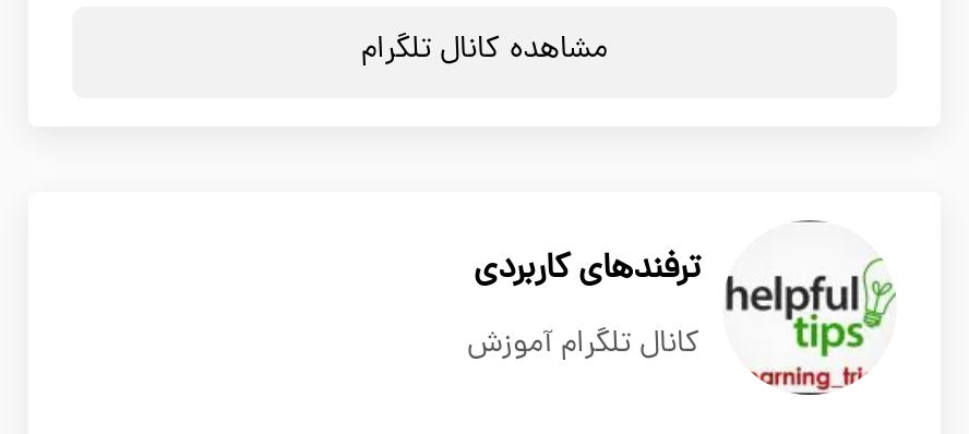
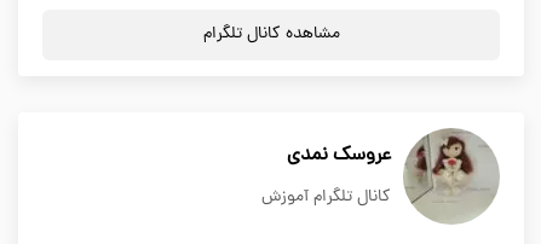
[474,220,895,395] [image] | ترفندهای کاربردی -> [287,128,500,223] [image] | عروسک نمدی

